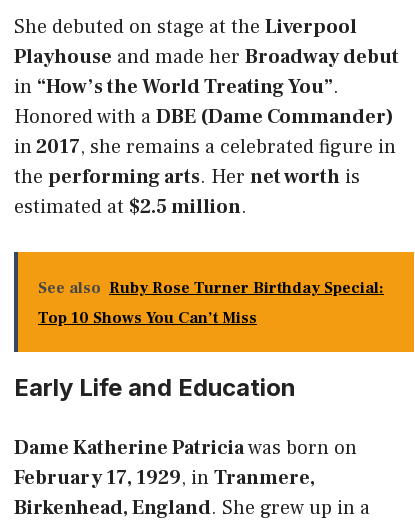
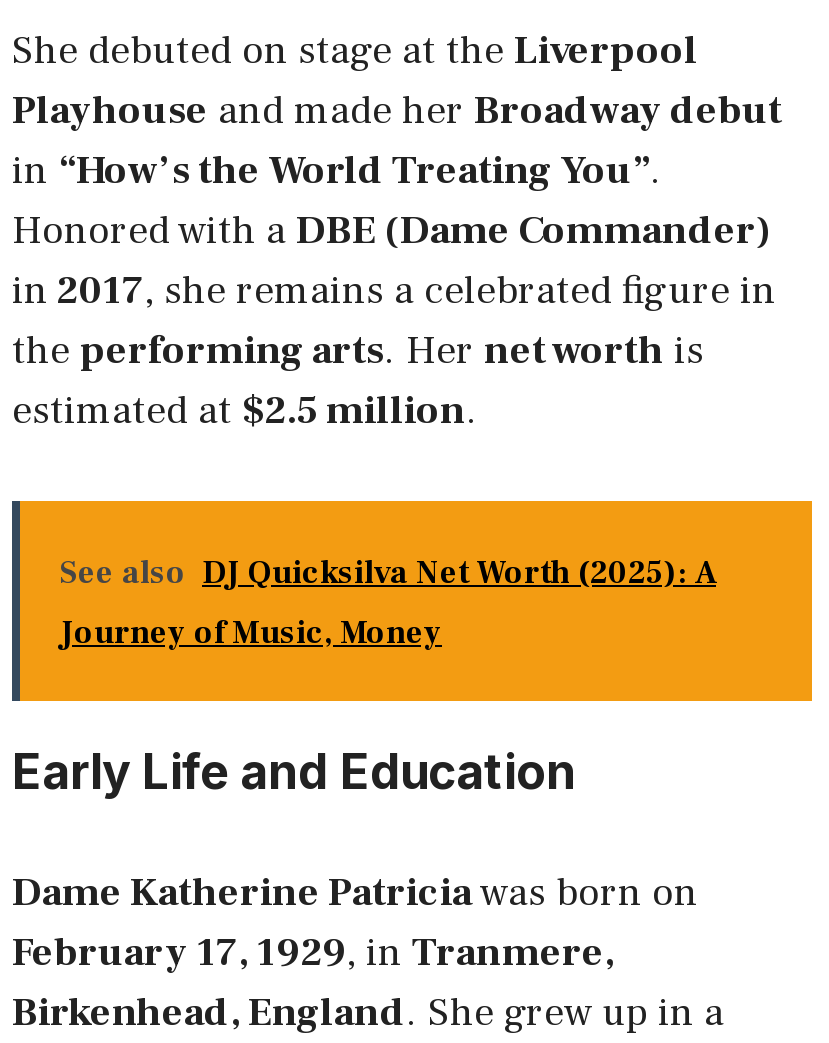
[38,278,384,298] See also Ruby Rose Turner Birthday Special: -> [60,553,716,593] See also DJ Quicksilva Net Worth (2025): A
[38,308,257,328] Top 10 Shows You Can’t Miss -> [60,613,442,653] Journey of Music, Money

